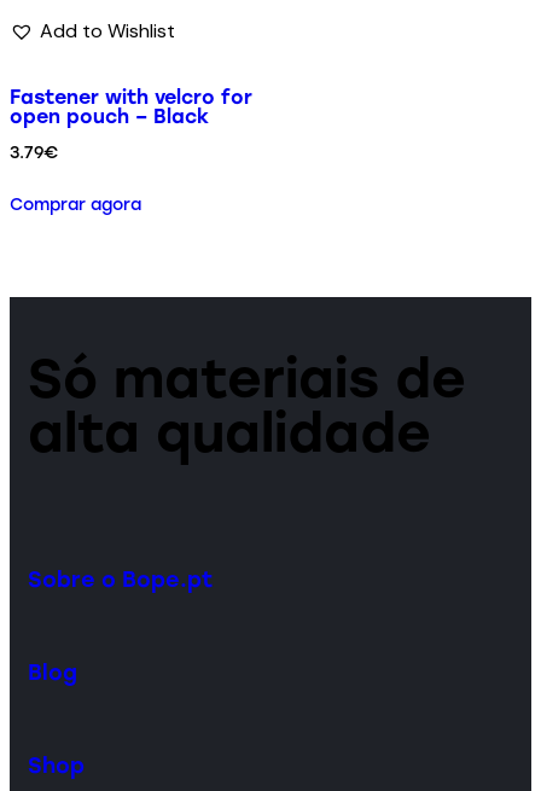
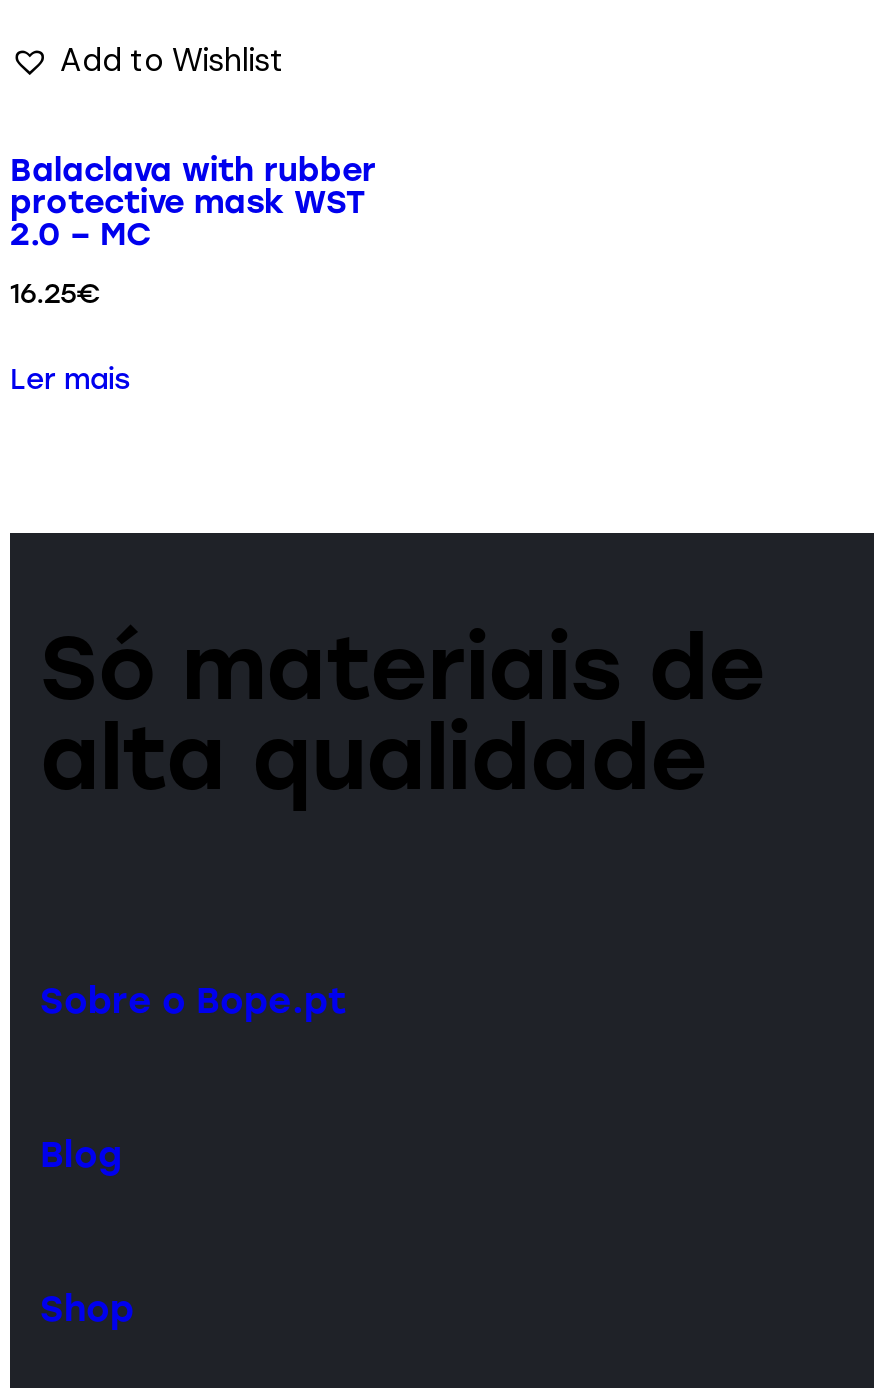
[10,85,252,128] Fastener with velcro for | open pouch – Black -> [10,150,376,252] Balaclava with rubber | protective mask WST | 2.0 – MC
[10,142,58,161] 3.79€ -> [10,276,100,308] 16.25€
[10,195,141,216] Comprar agora -> [10,364,130,398] Ler mais

